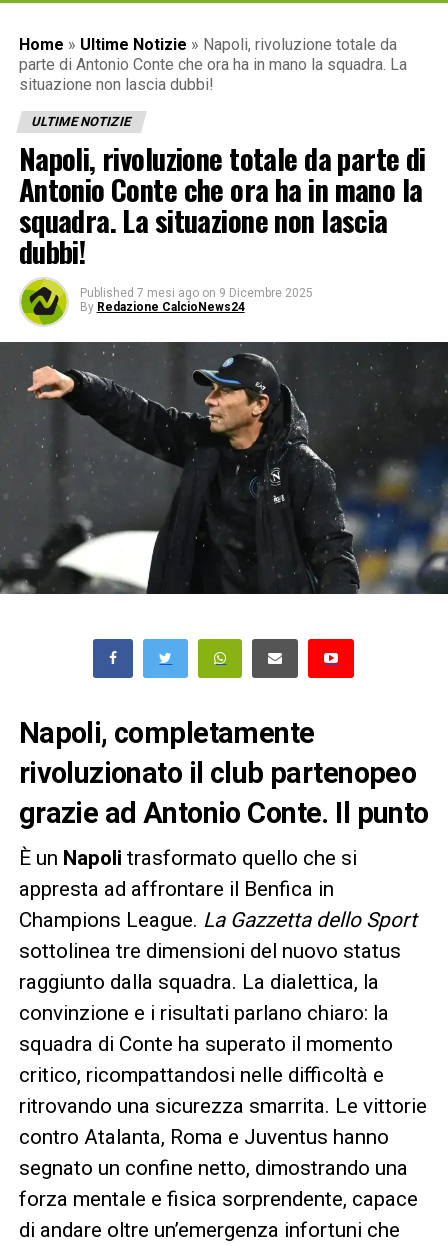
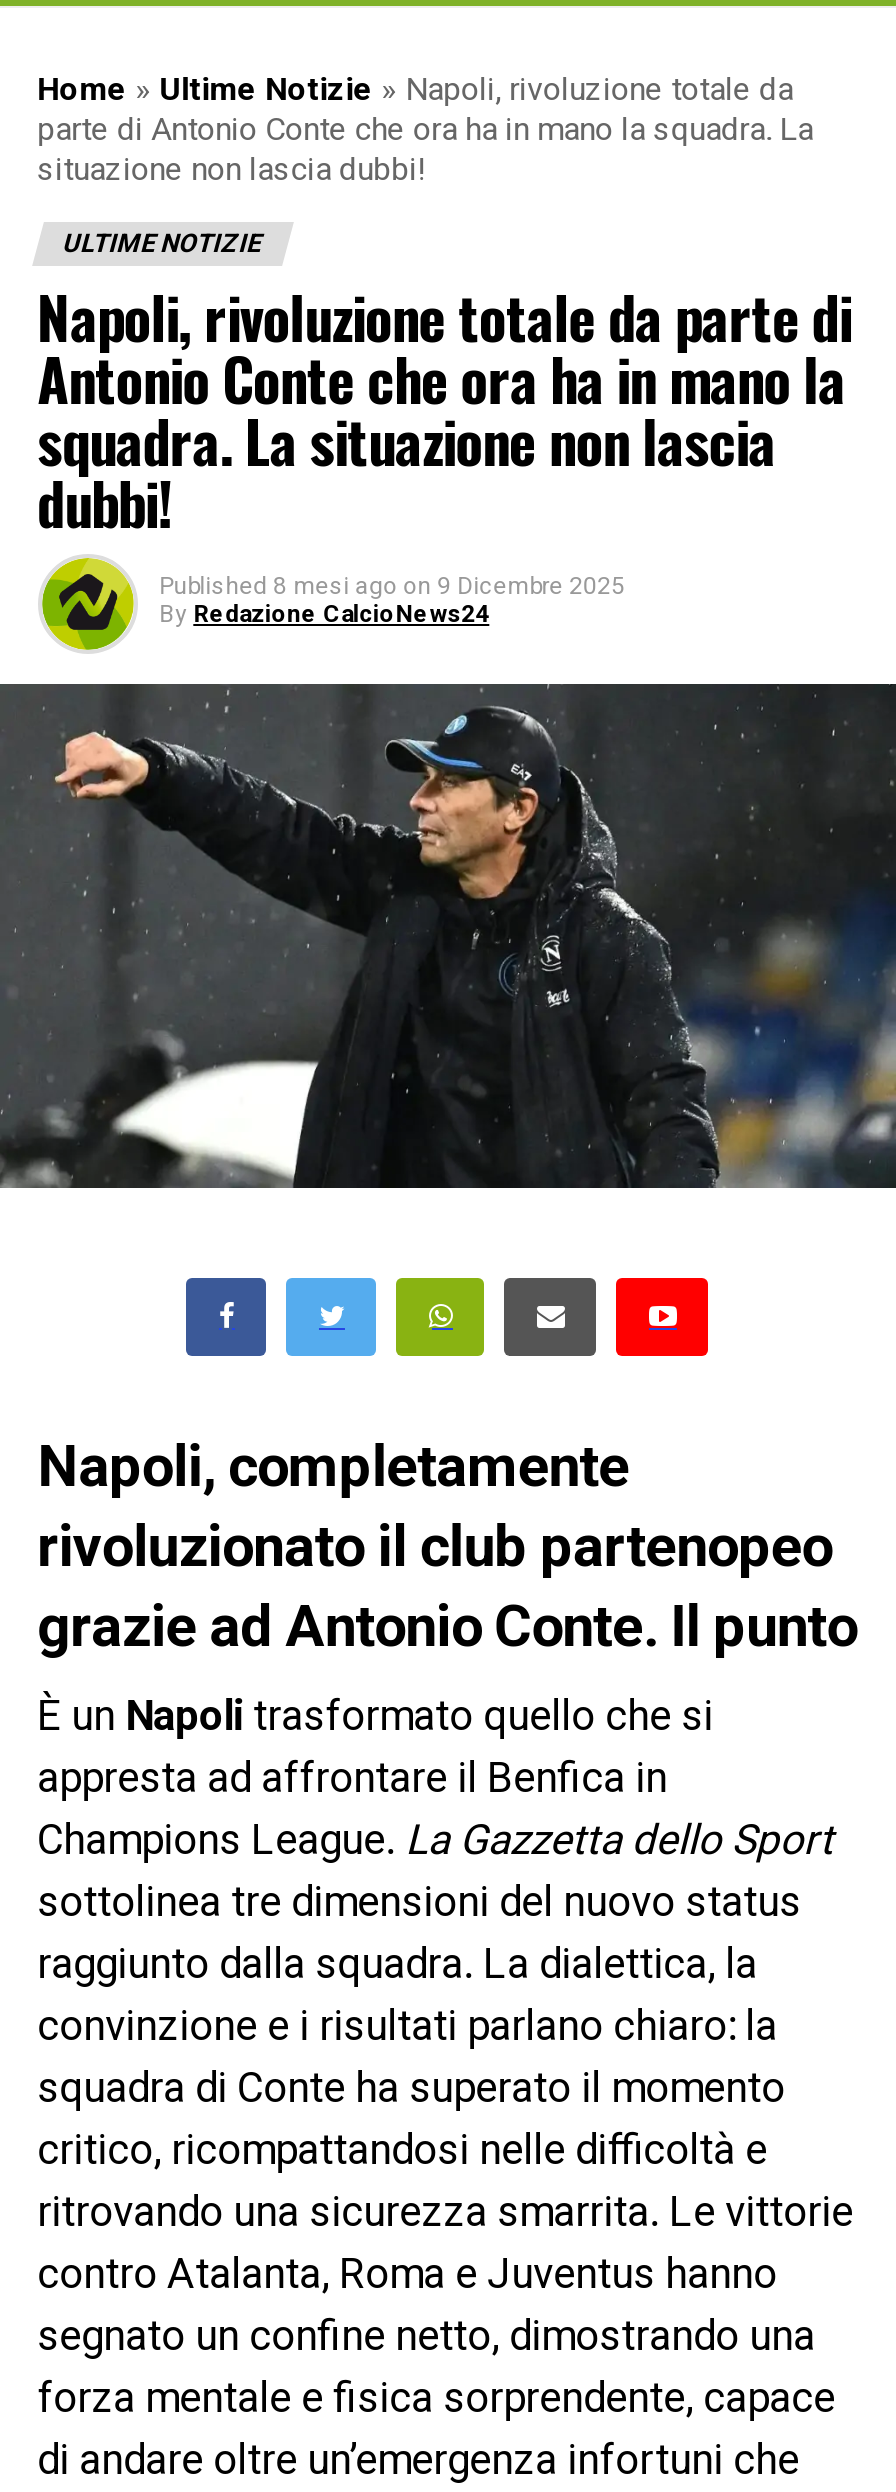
[80,286,313,300] Published 7 mesi ago on 9 Dicembre 2025 -> [159,572,625,600] Published 8 mesi ago on 9 Dicembre 2025

